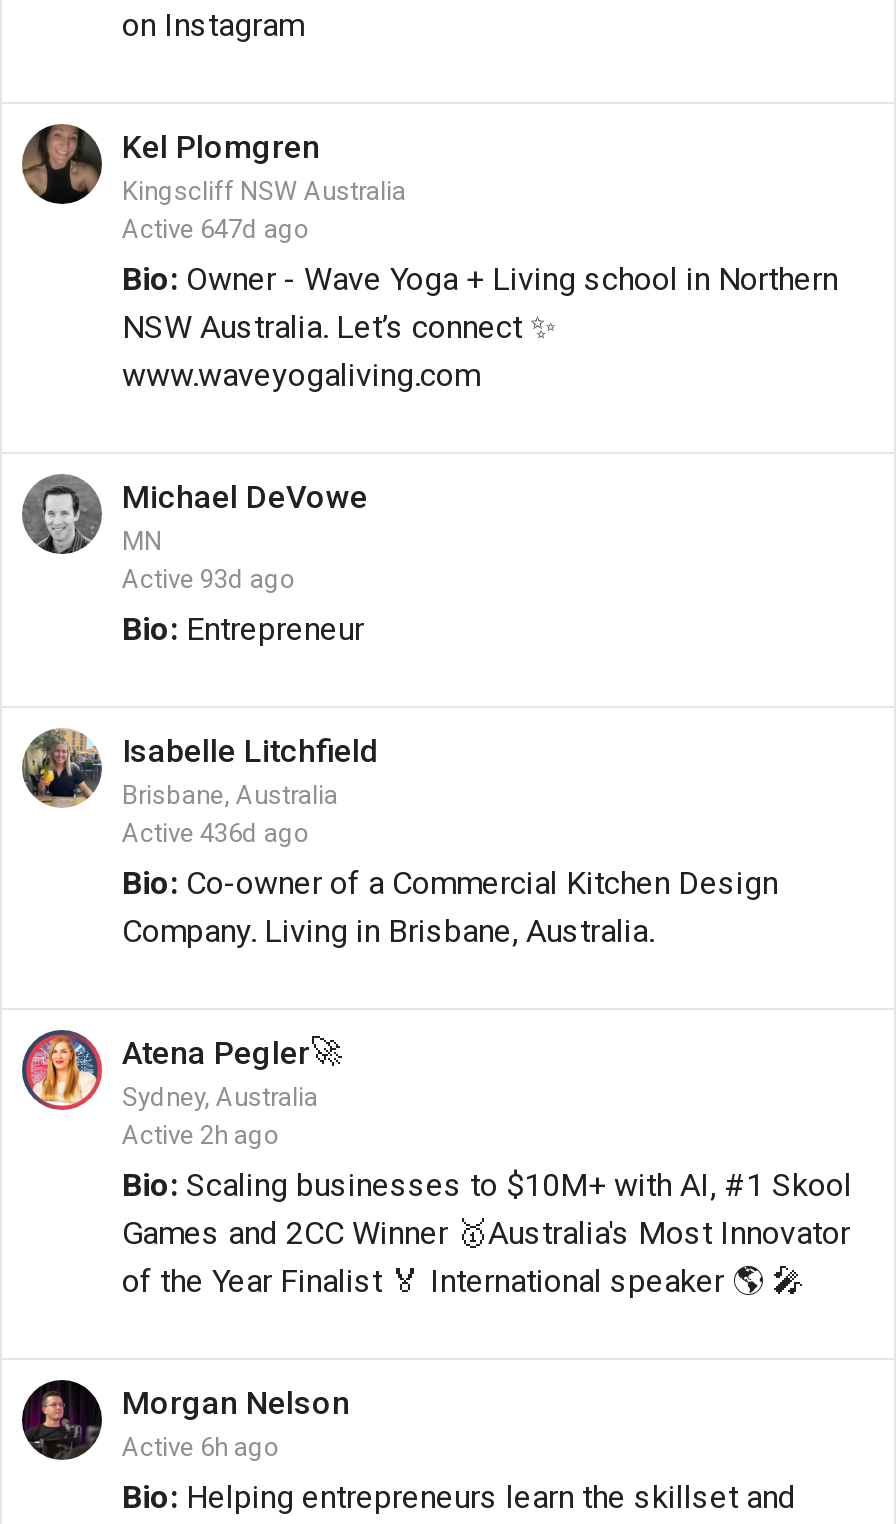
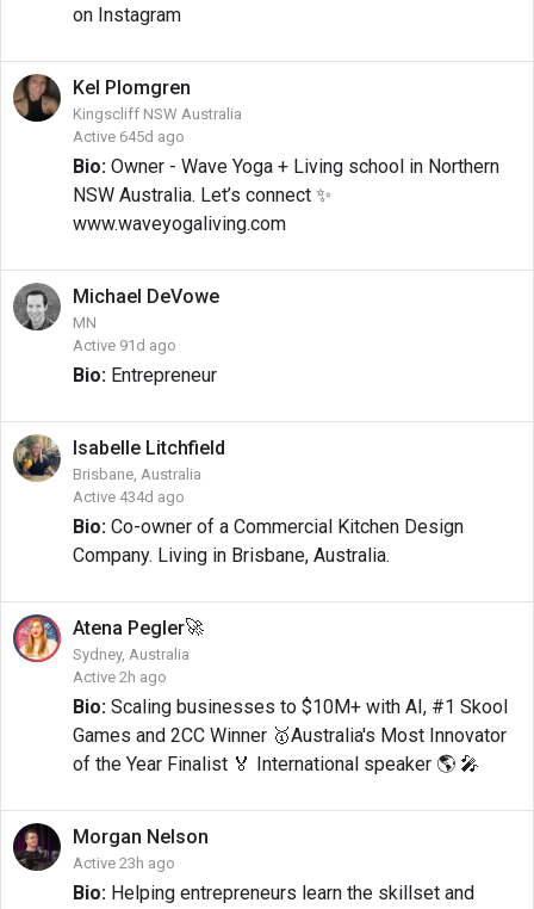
[122,214,310,244] Active 647d ago -> [73,128,185,146] Active 645d ago
[122,564,296,594] Active 93d ago -> [73,336,176,354] Active 91d ago
[122,818,310,848] Active 436d ago -> [73,488,185,506] Active 434d ago
[122,1432,280,1462] Active 6h ago -> [73,854,175,872] Active 23h ago

